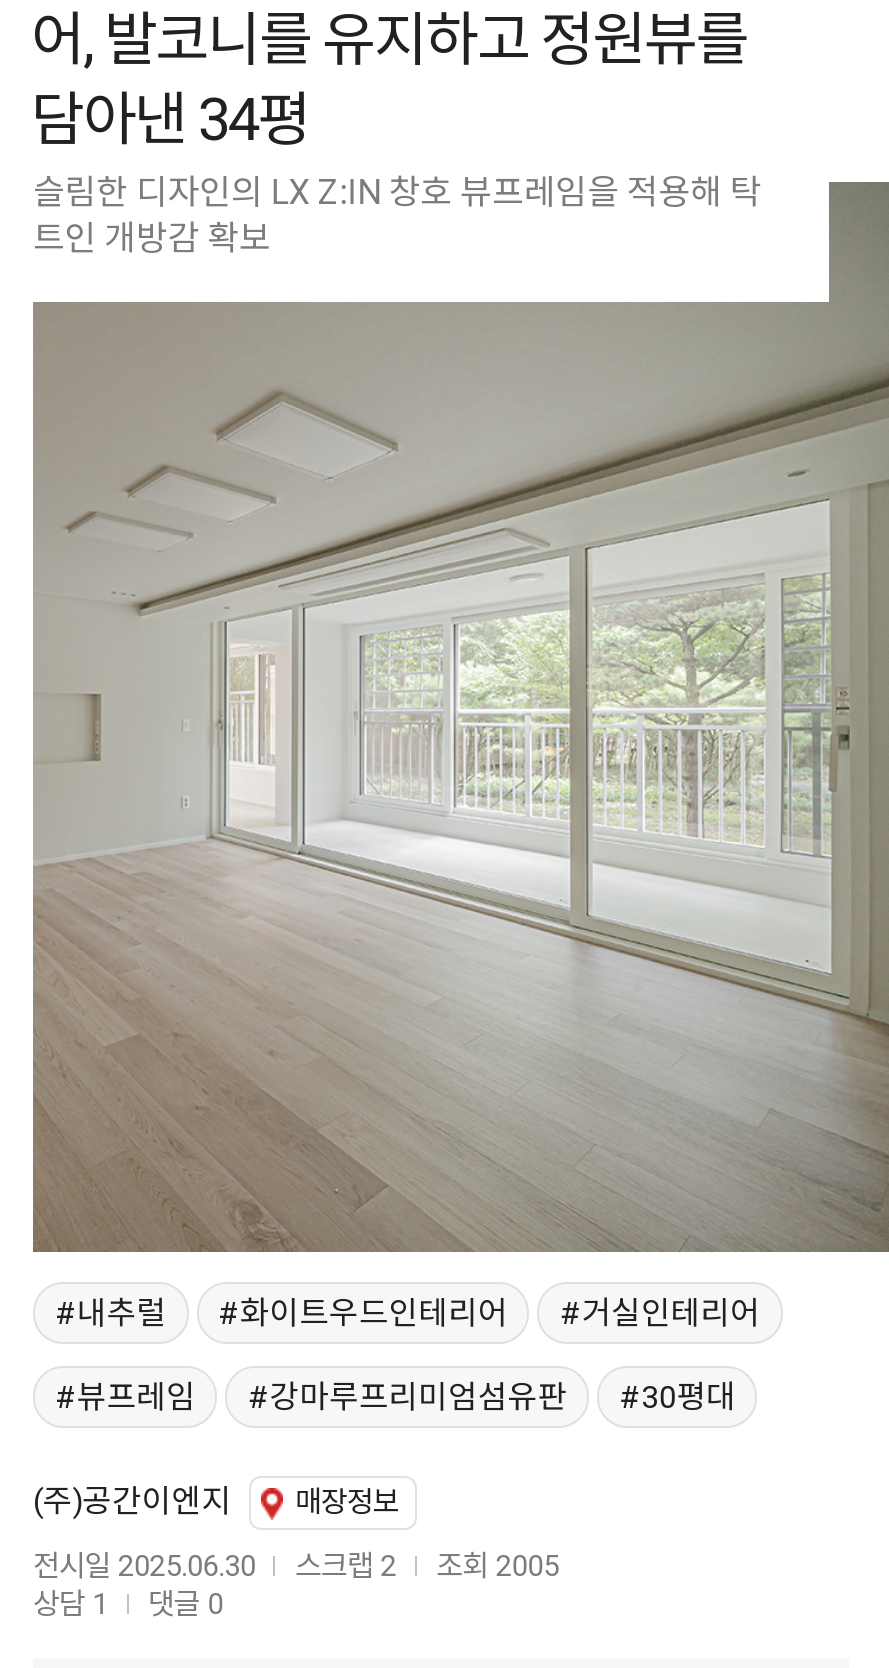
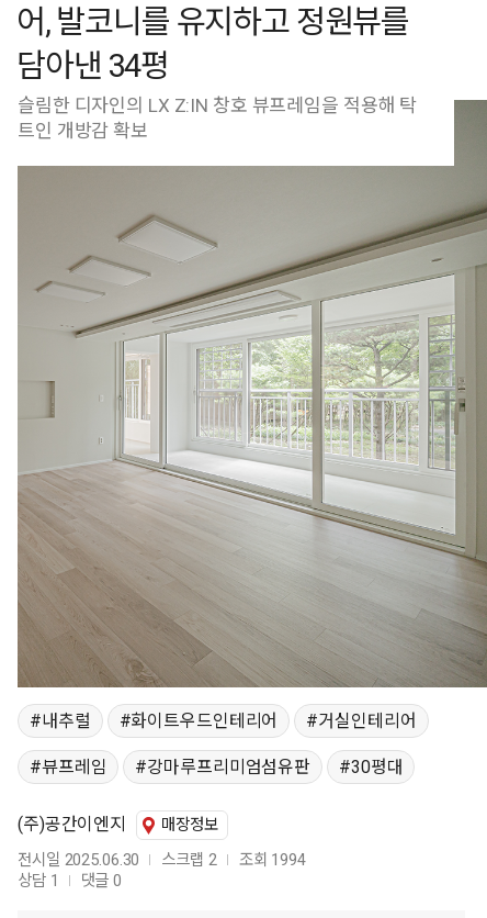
[33,1548,559,1584] 전시일 2025.06.30 스크랩 2 조회 2005 -> [18,850,306,870] 전시일 2025.06.30 스크랩 2 조회 1994

